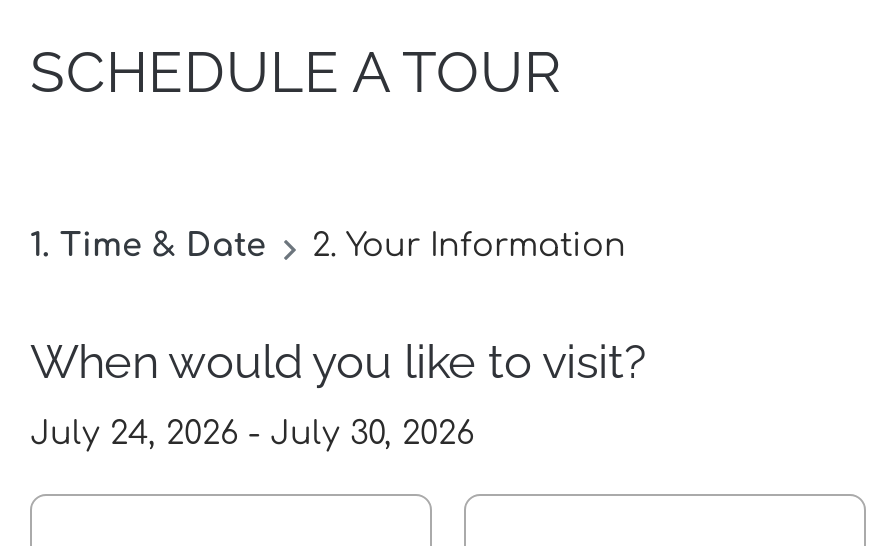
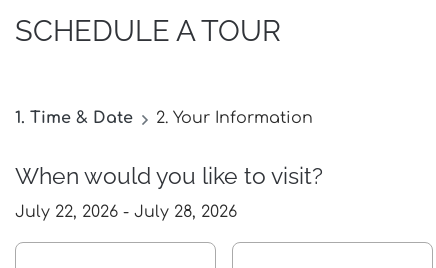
[30,416,474,452] July 24, 2026 - July 30, 2026 -> [15,203,237,221] July 22, 2026 - July 28, 2026

